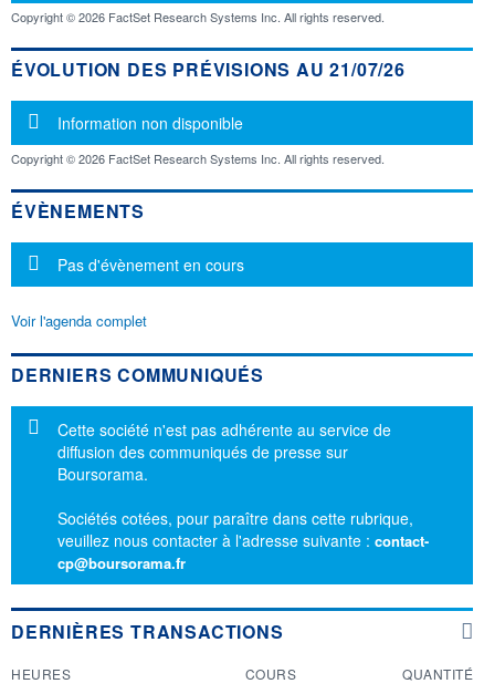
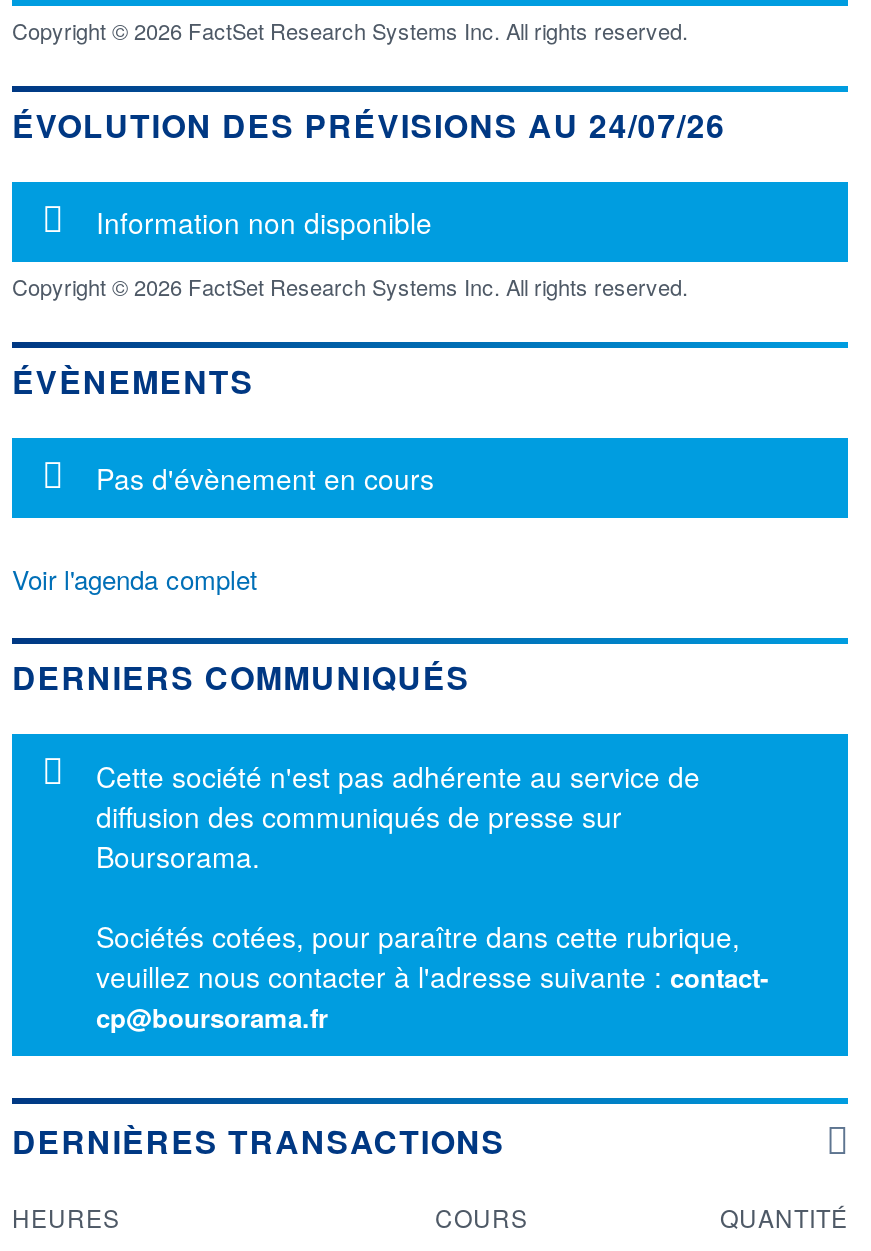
[11,56,405,82] ÉVOLUTION DES PRÉVISIONS AU 21/07/26 -> [12,102,726,148] ÉVOLUTION DES PRÉVISIONS AU 24/07/26

